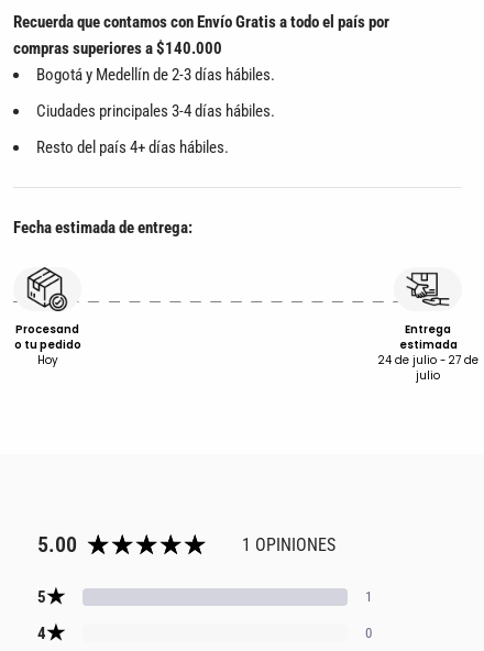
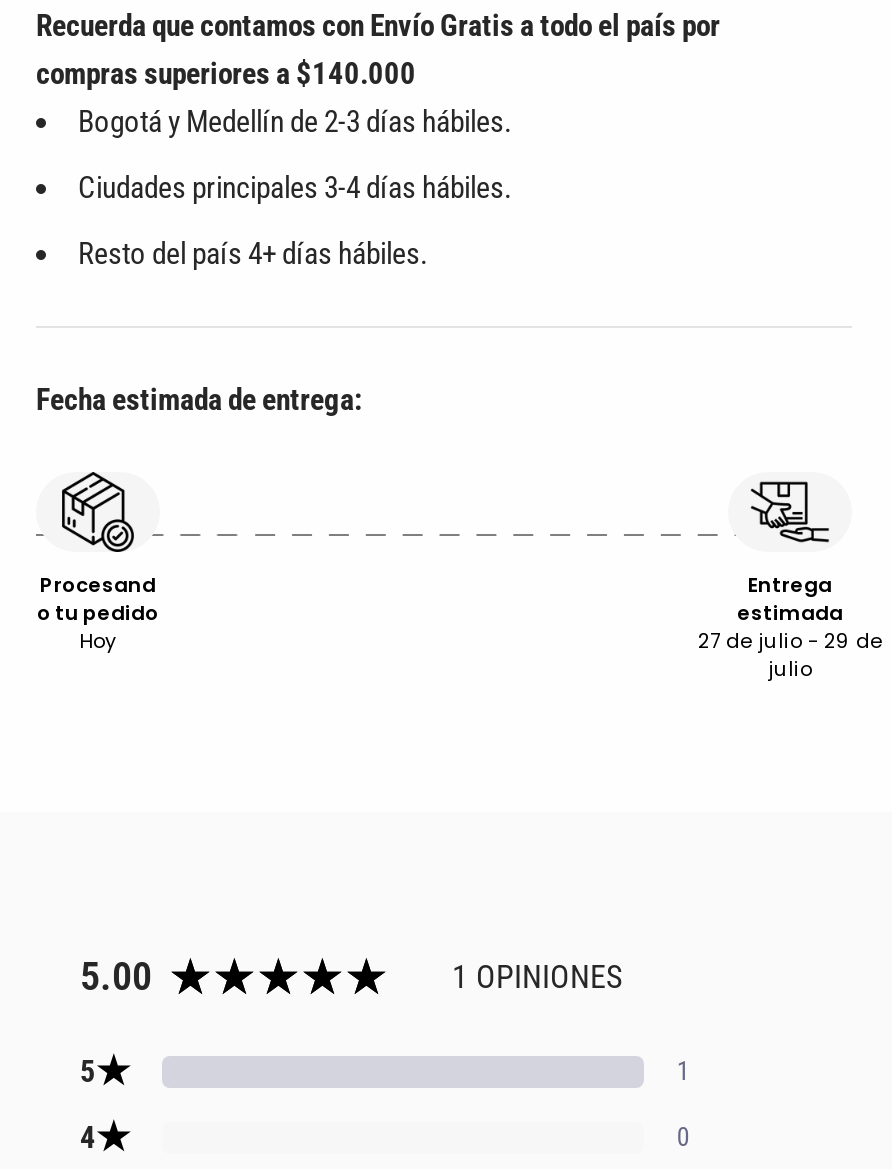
[378,353,478,368] 24 de julio - 27 de -> [698,629,882,655] 27 de julio - 29 de

